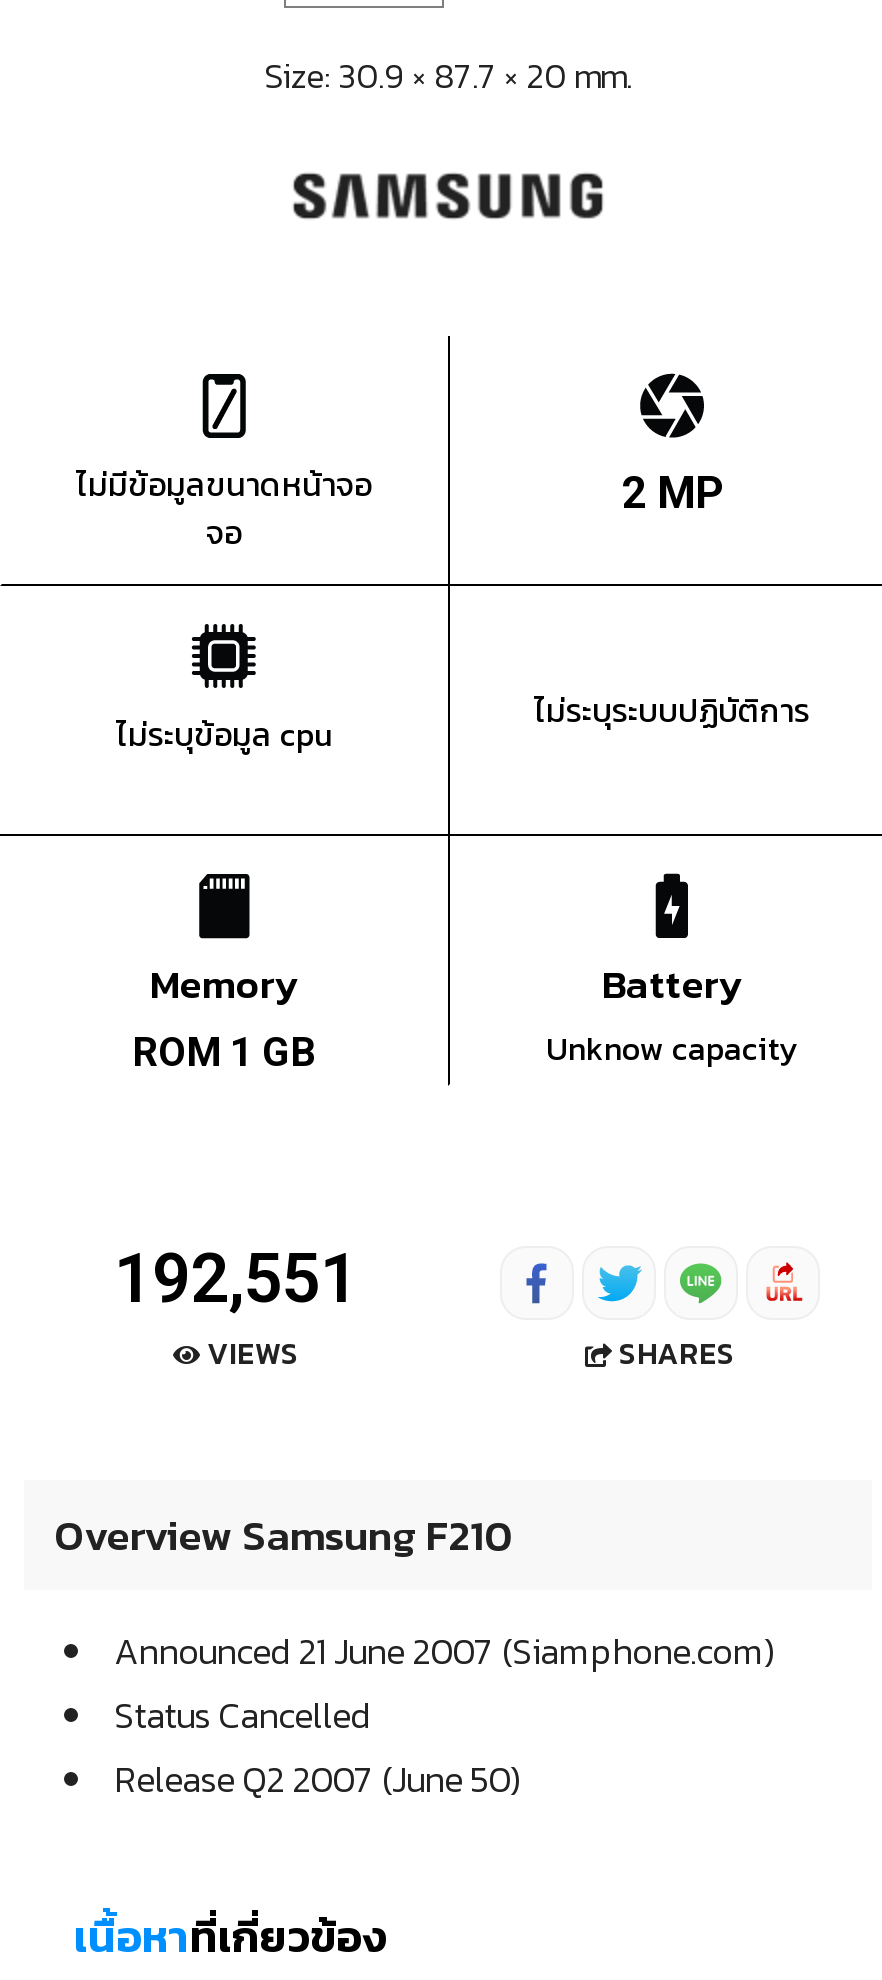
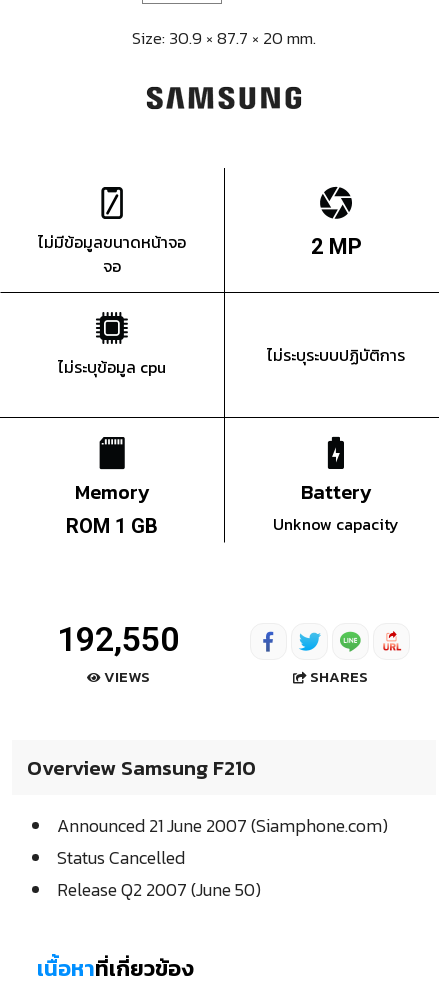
[114,1238,358,1318] 192,551 -> [57,619,179,659] 192,550

